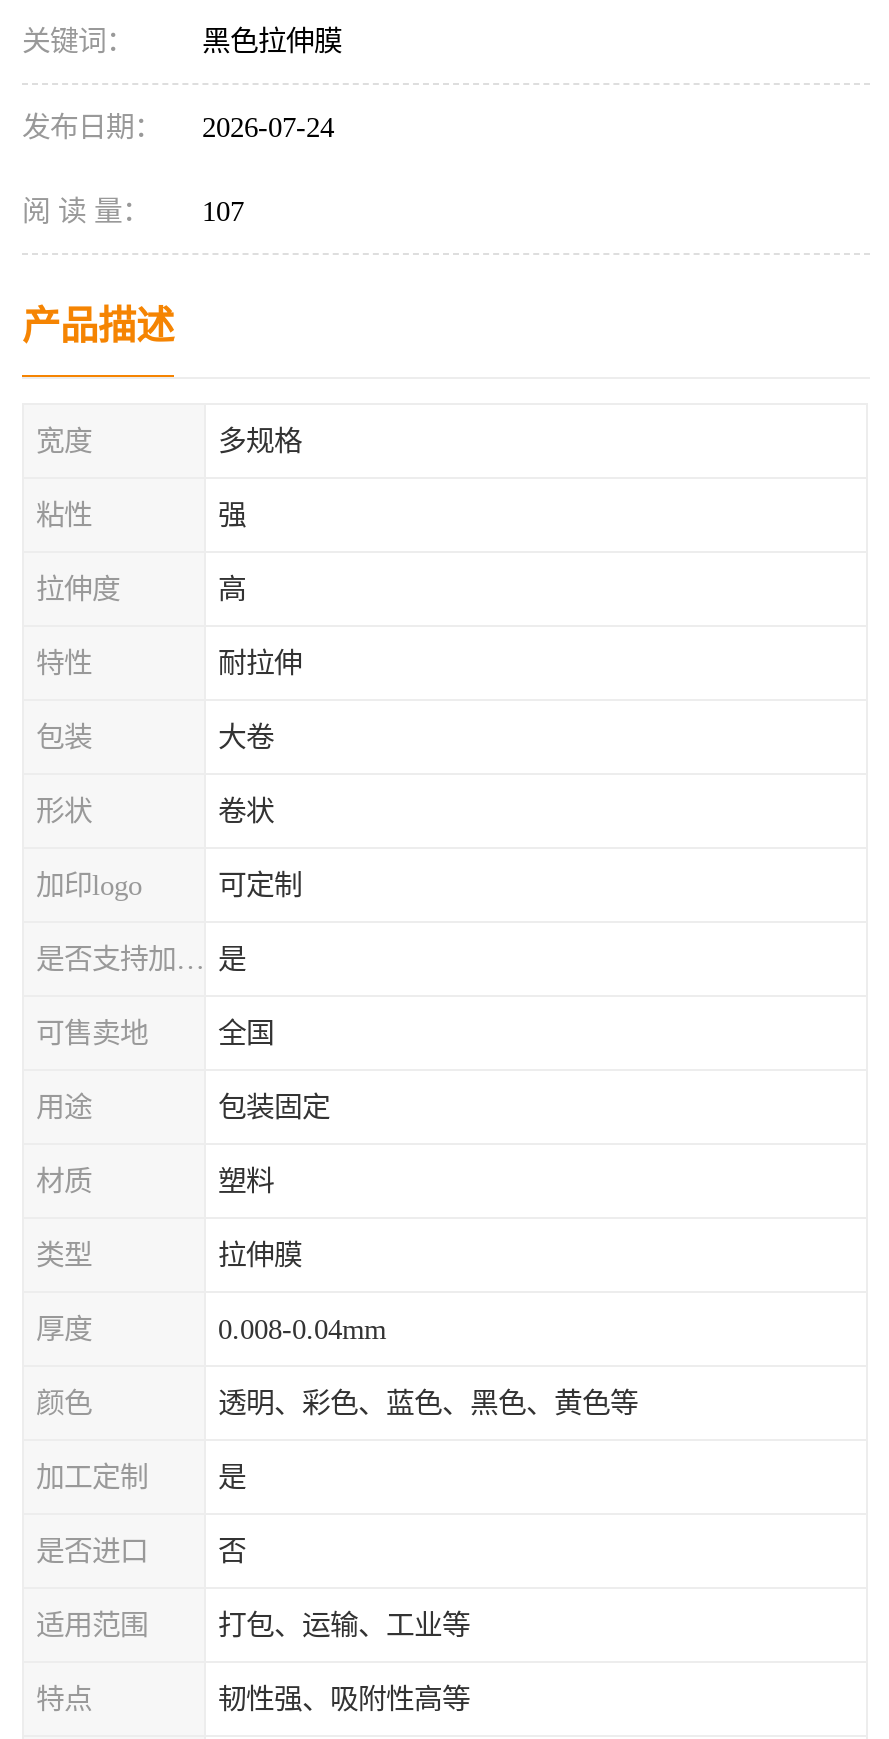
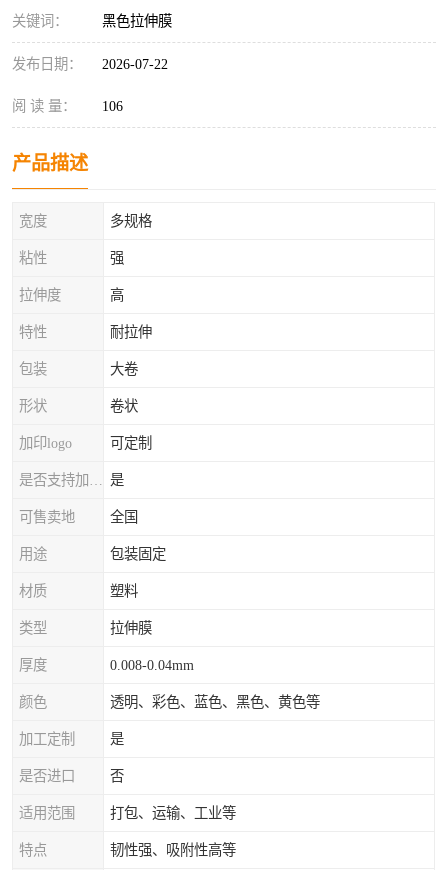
[22,111,334,143] 发布日期： 2026-07-24 -> [12,56,168,72] 发布日期： 2026-07-22
[22,195,244,227] 阅 读 量： 107 -> [12,98,123,114] 阅 读 量： 106

